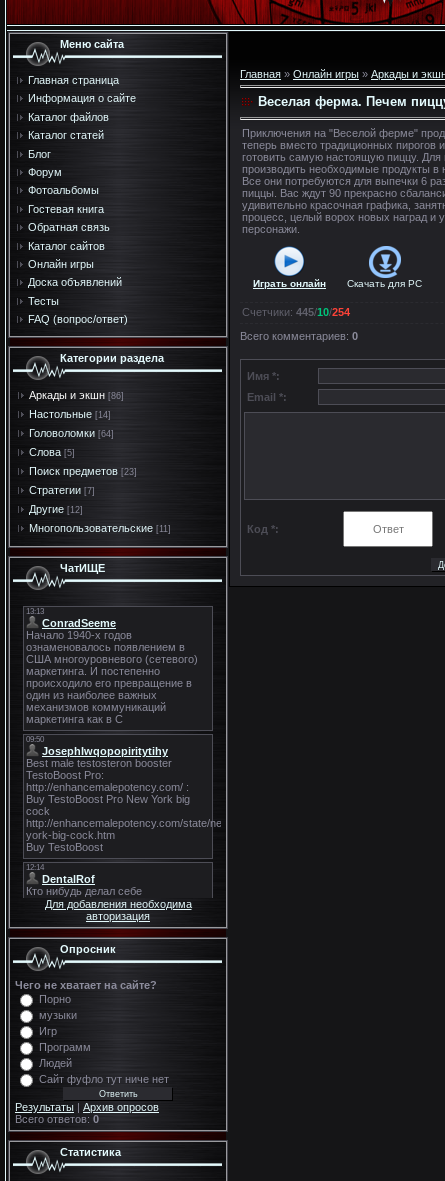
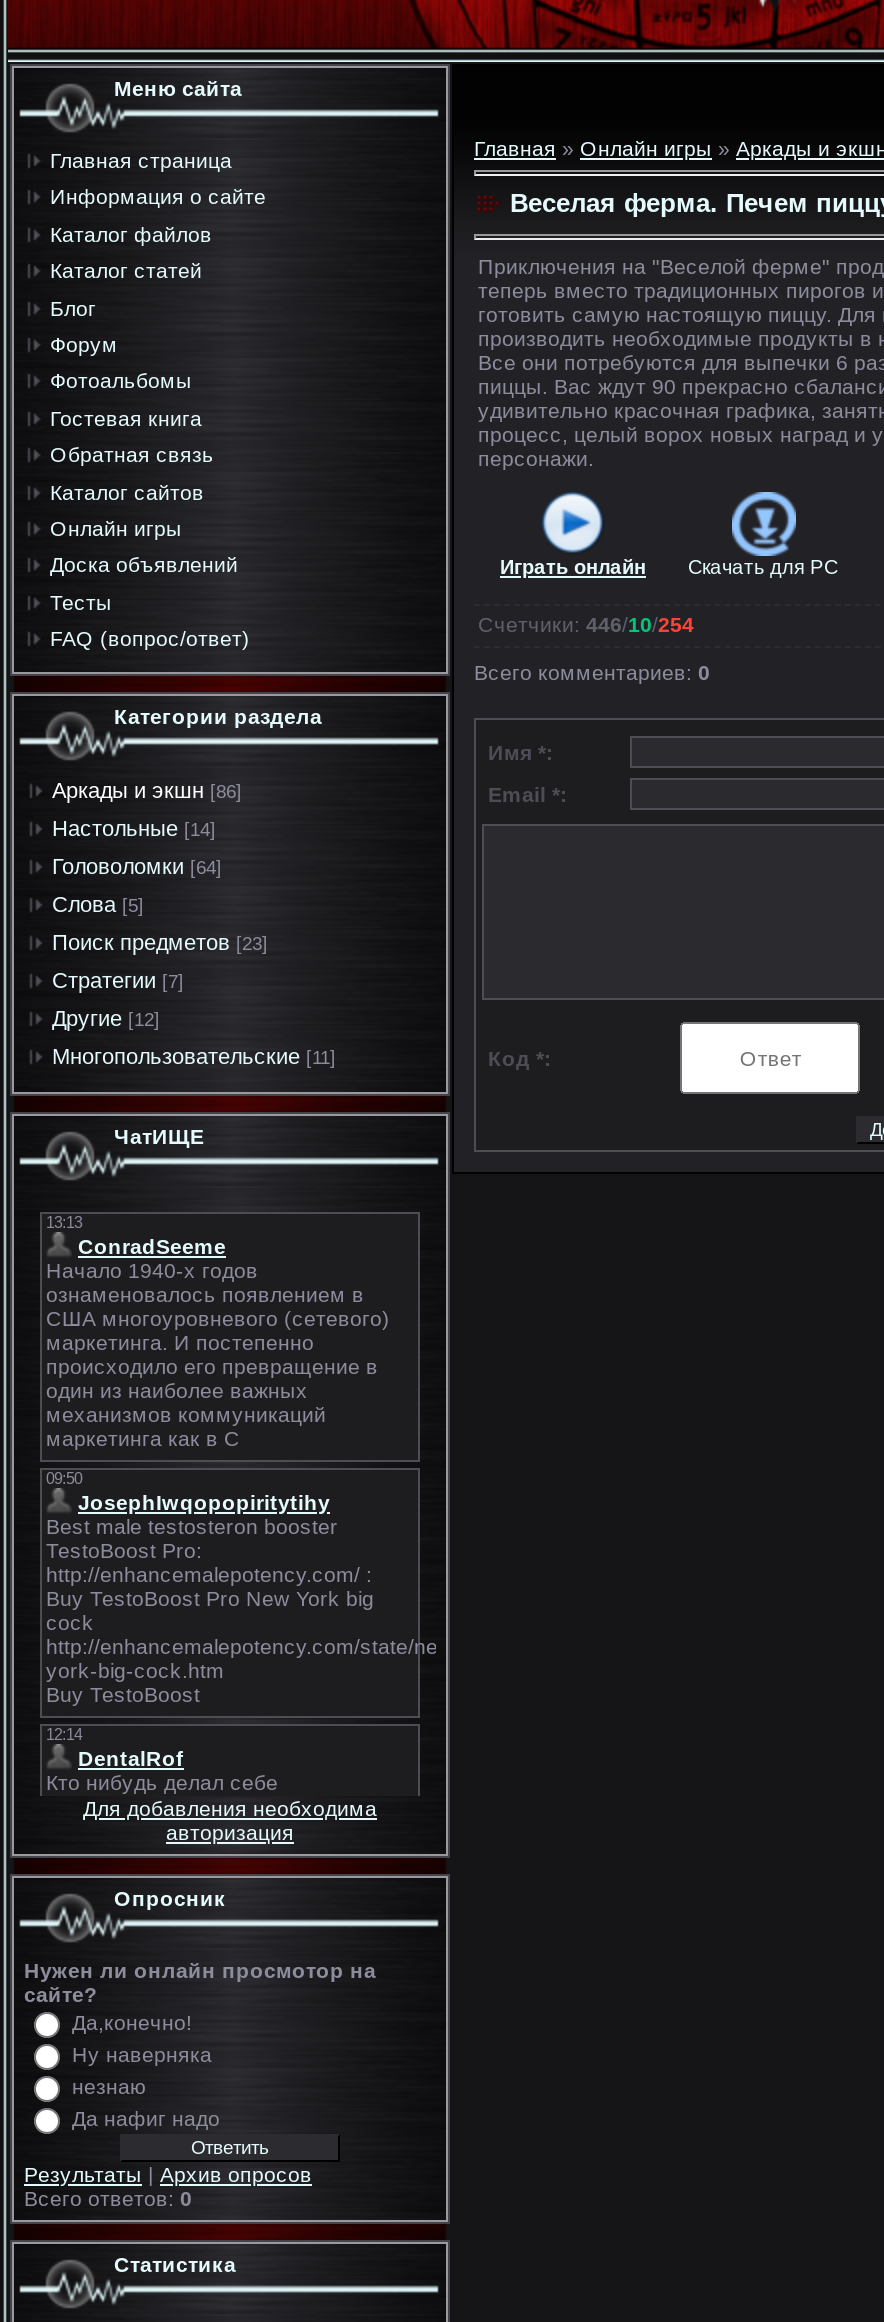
[242,306,350,318] Счетчики: 445/10/254 -> [478,613,694,637] Счетчики: 446/10/254
[15,979,169,1085] Чего не хватает на сайте? | Порно | музыки | Игр | Программ | Людей | Сайт фуфло тут ниче нет -> [24,1958,376,2130] Нужен ли онлайн просмотор на | сайте? | Да,конечно! | Ну наверняка | незнаю | Да нафиг надо

